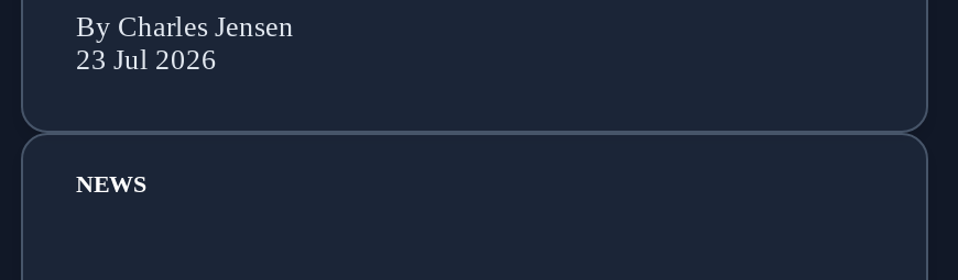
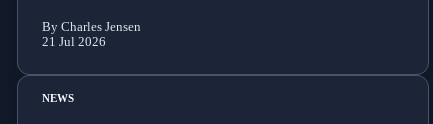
[76,46,217,76] 23 Jul 2026 -> [42,35,106,49] 21 Jul 2026

